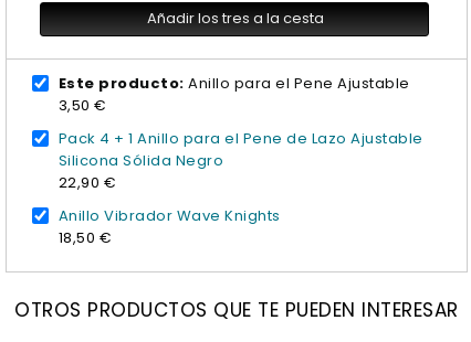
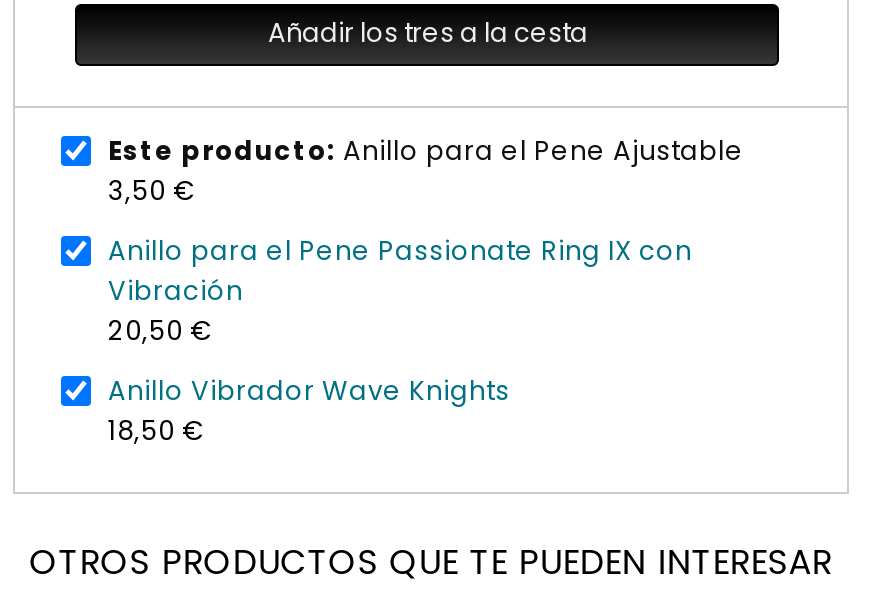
[58,128,423,193] Pack 4 + 1 Anillo para el Pene de Lazo Ajustable | Silicona Sólida Negro | 22,90 € -> [108,231,692,350] Anillo para el Pene Passionate Ring IX con | Vibración | 20,50 €

